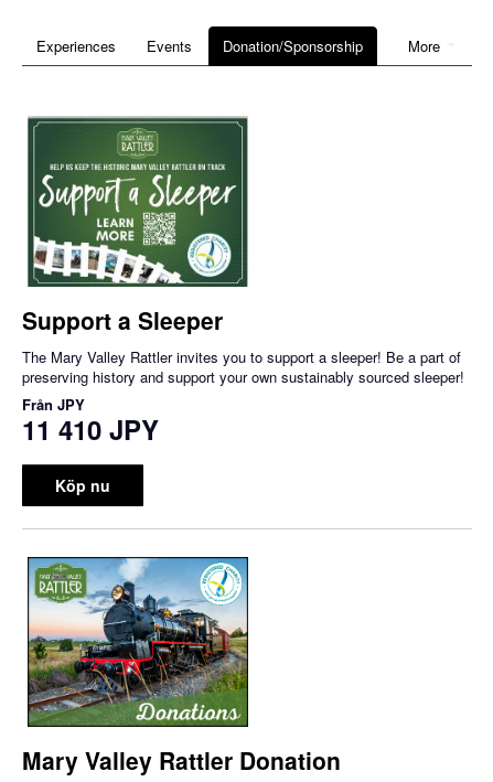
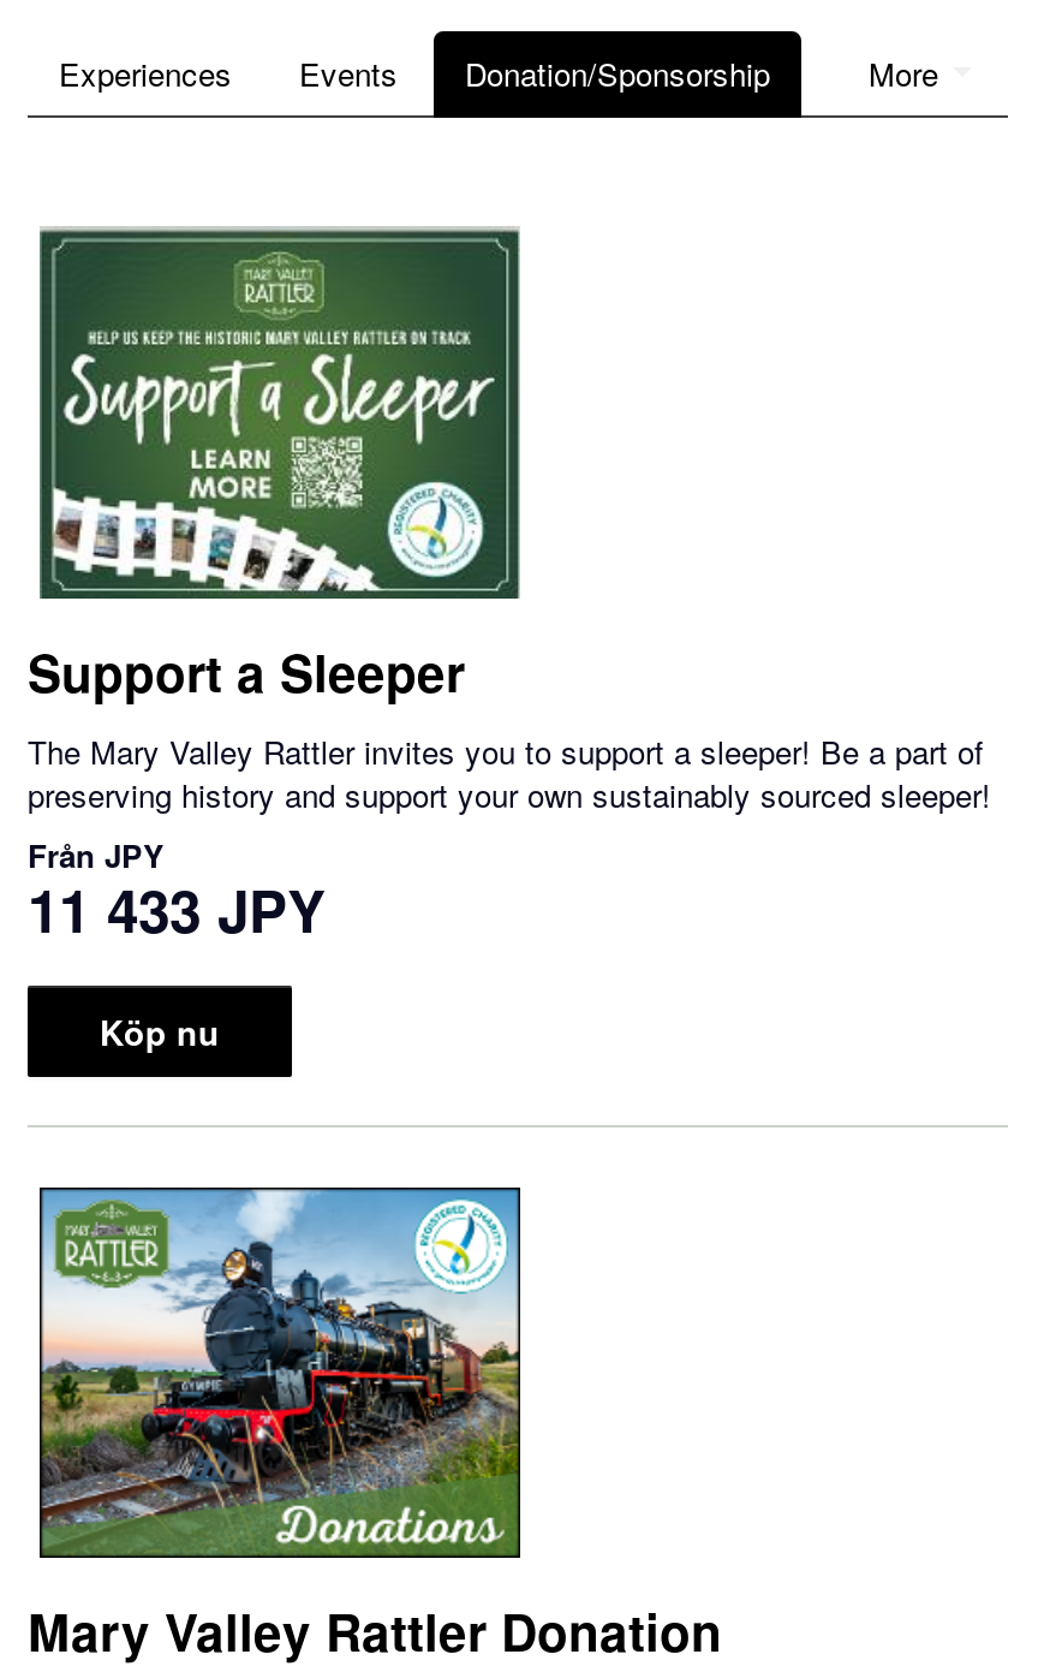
[22,410,159,448] 11 410 JPY -> [28,868,326,950] 11 433 JPY

